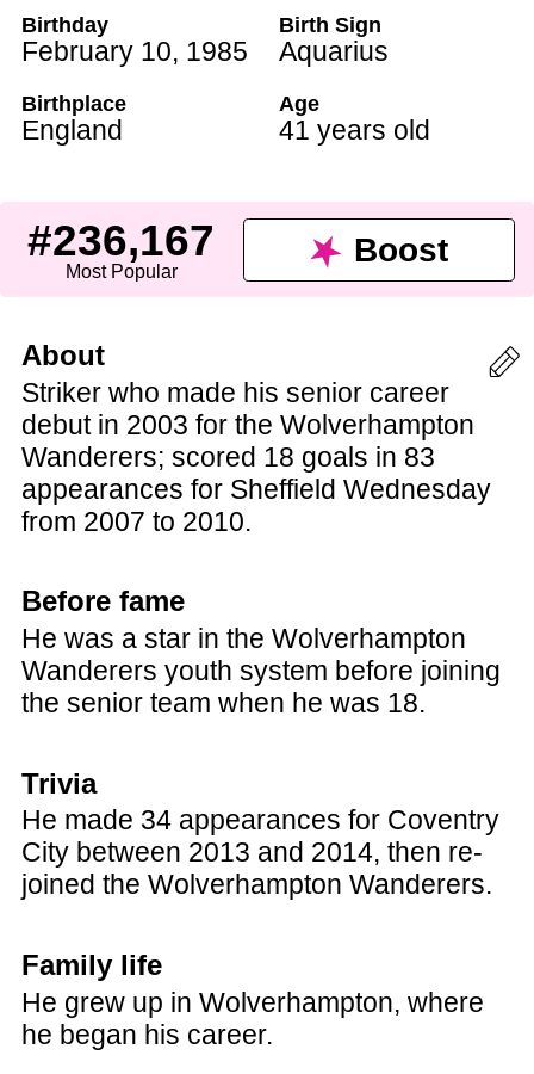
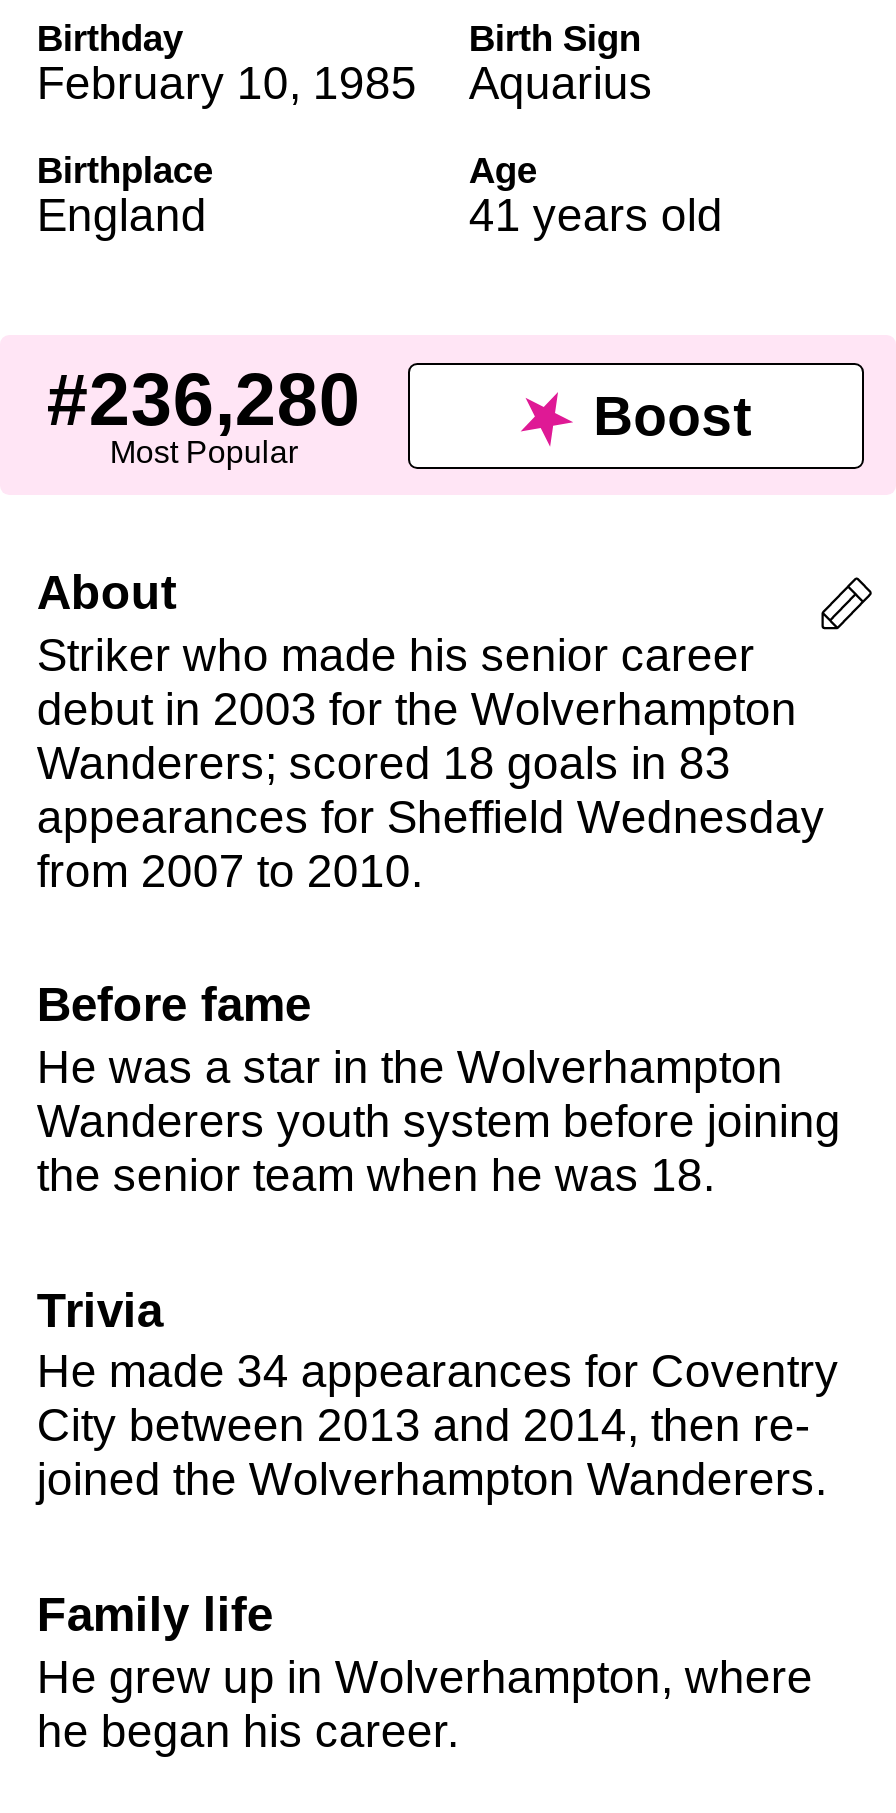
[28,215,215,264] #236,167 -> [47,358,361,440] #236,280

